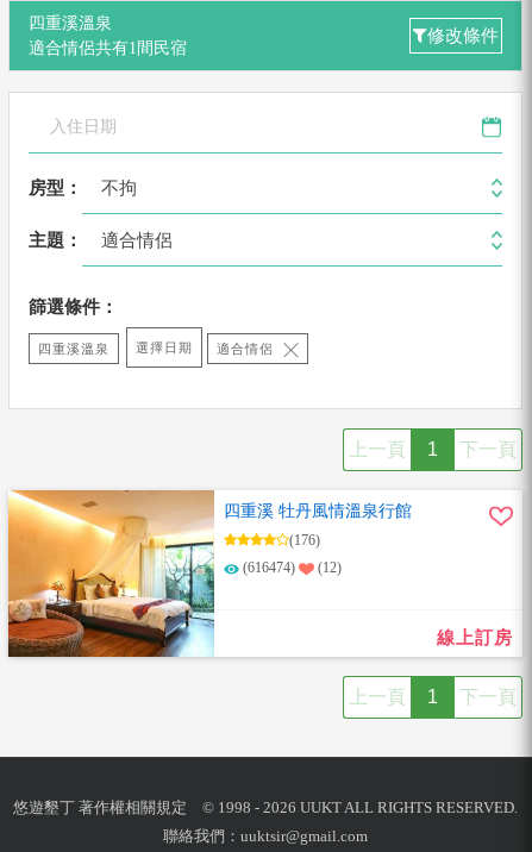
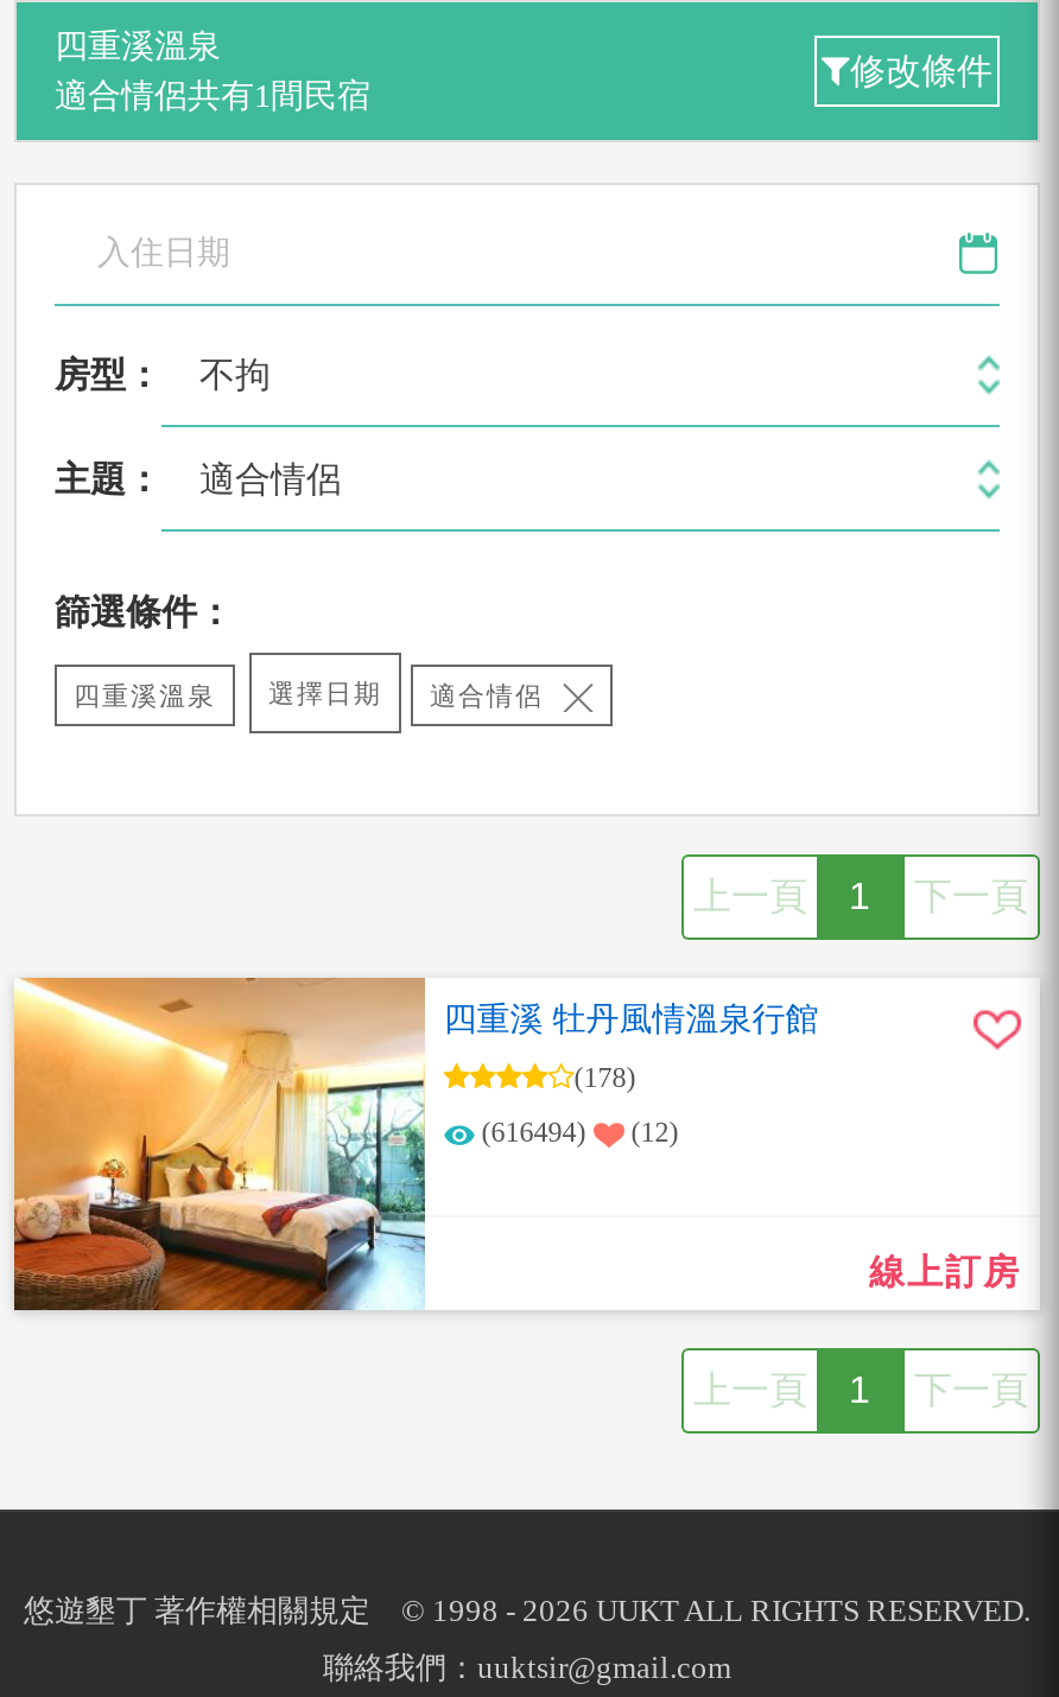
[289,532,320,549] (176) -> [574,1061,636,1094] (178)
[243,559,341,576] (616474) (12) -> [482,1116,679,1149] (616494) (12)

